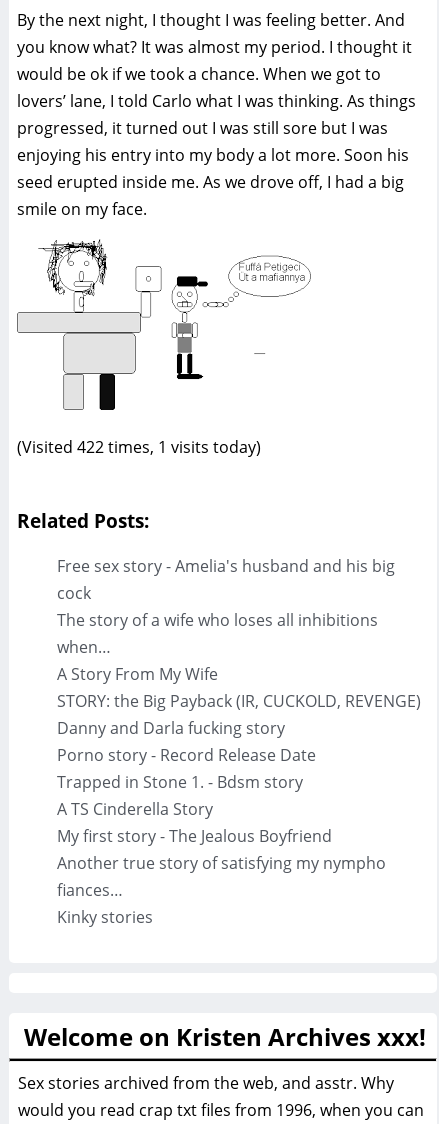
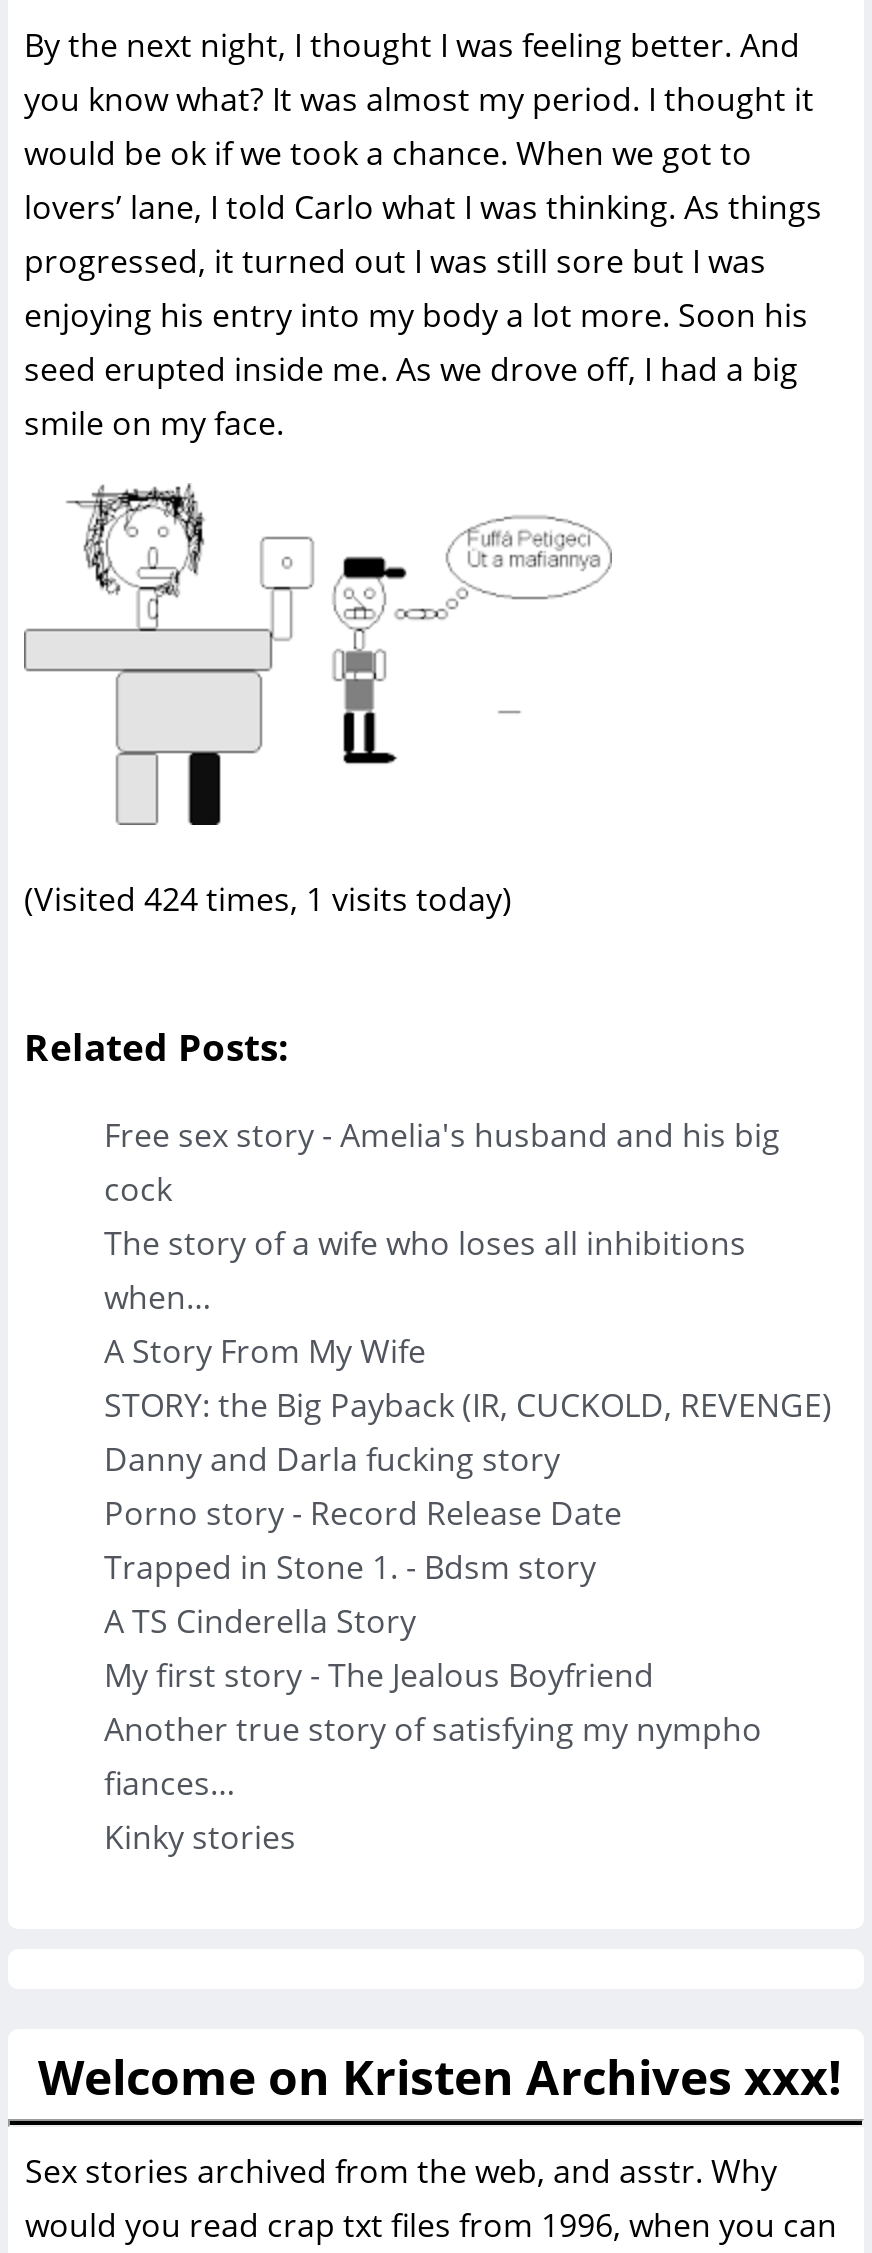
[17,436,261,458] (Visited 422 times, 1 visits today) -> [24,877,512,921] (Visited 424 times, 1 visits today)

